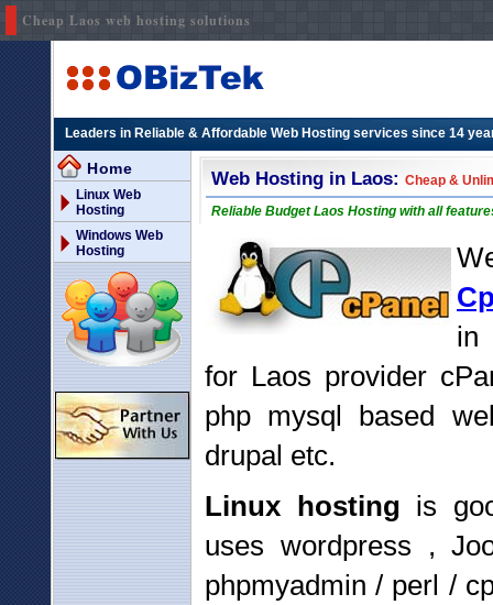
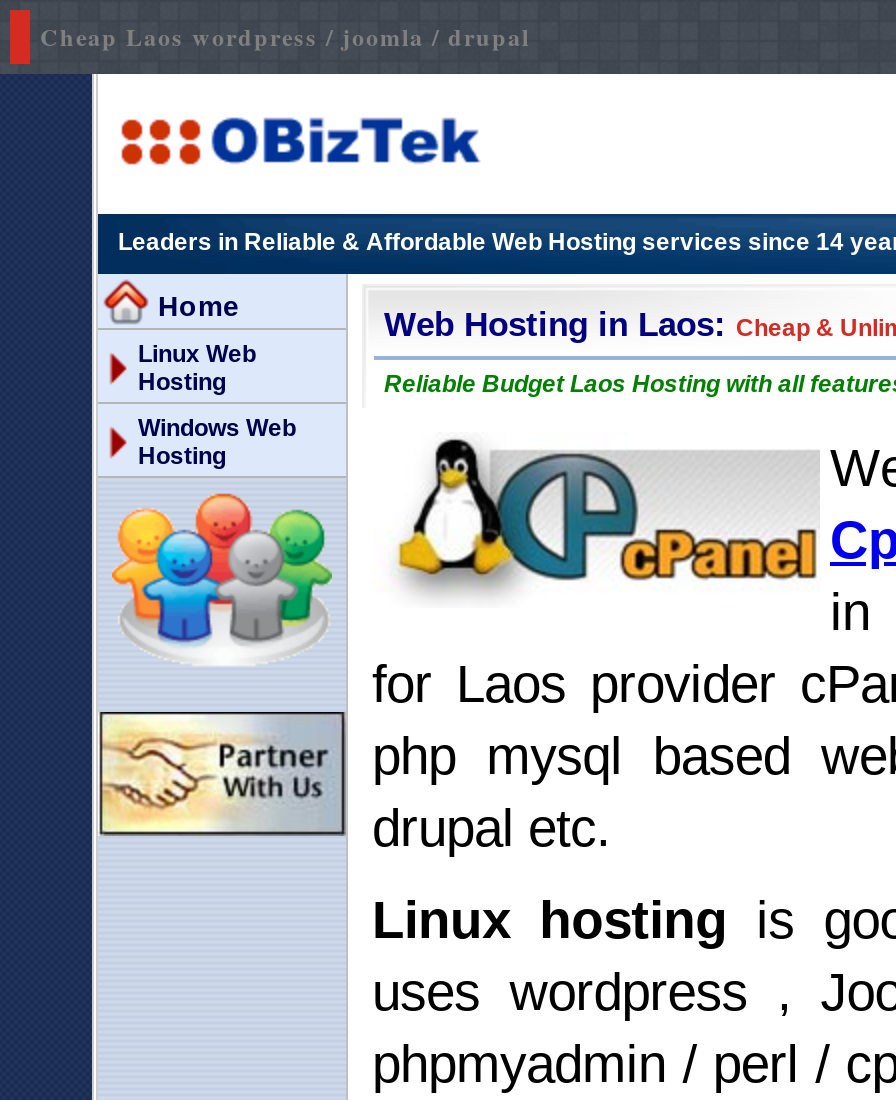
[22,11,251,30] Cheap Laos web hosting solutions -> [40,20,530,54] Cheap Laos wordpress / joomla / drupal

